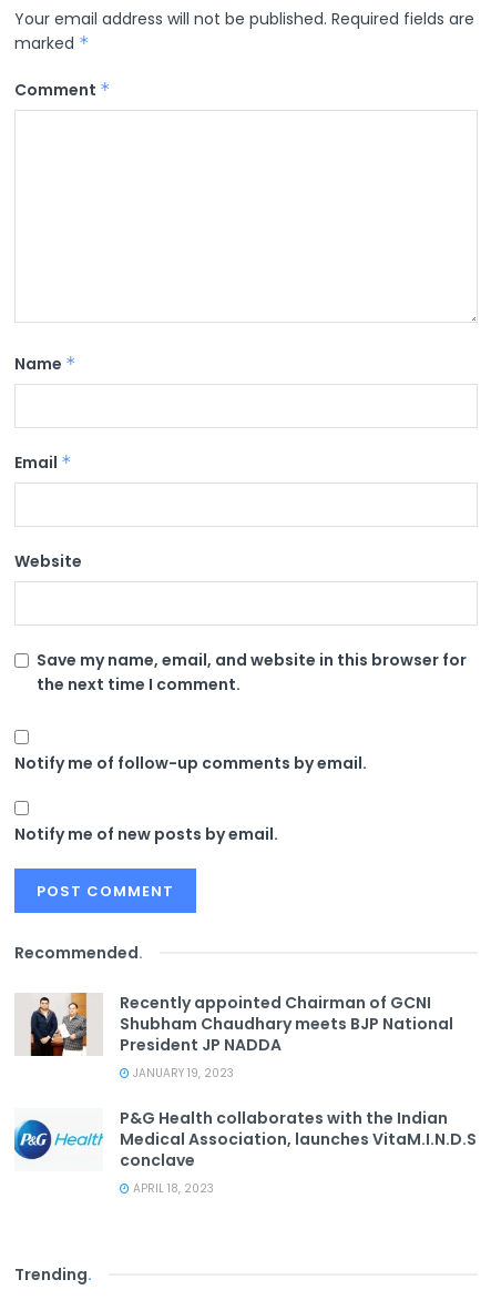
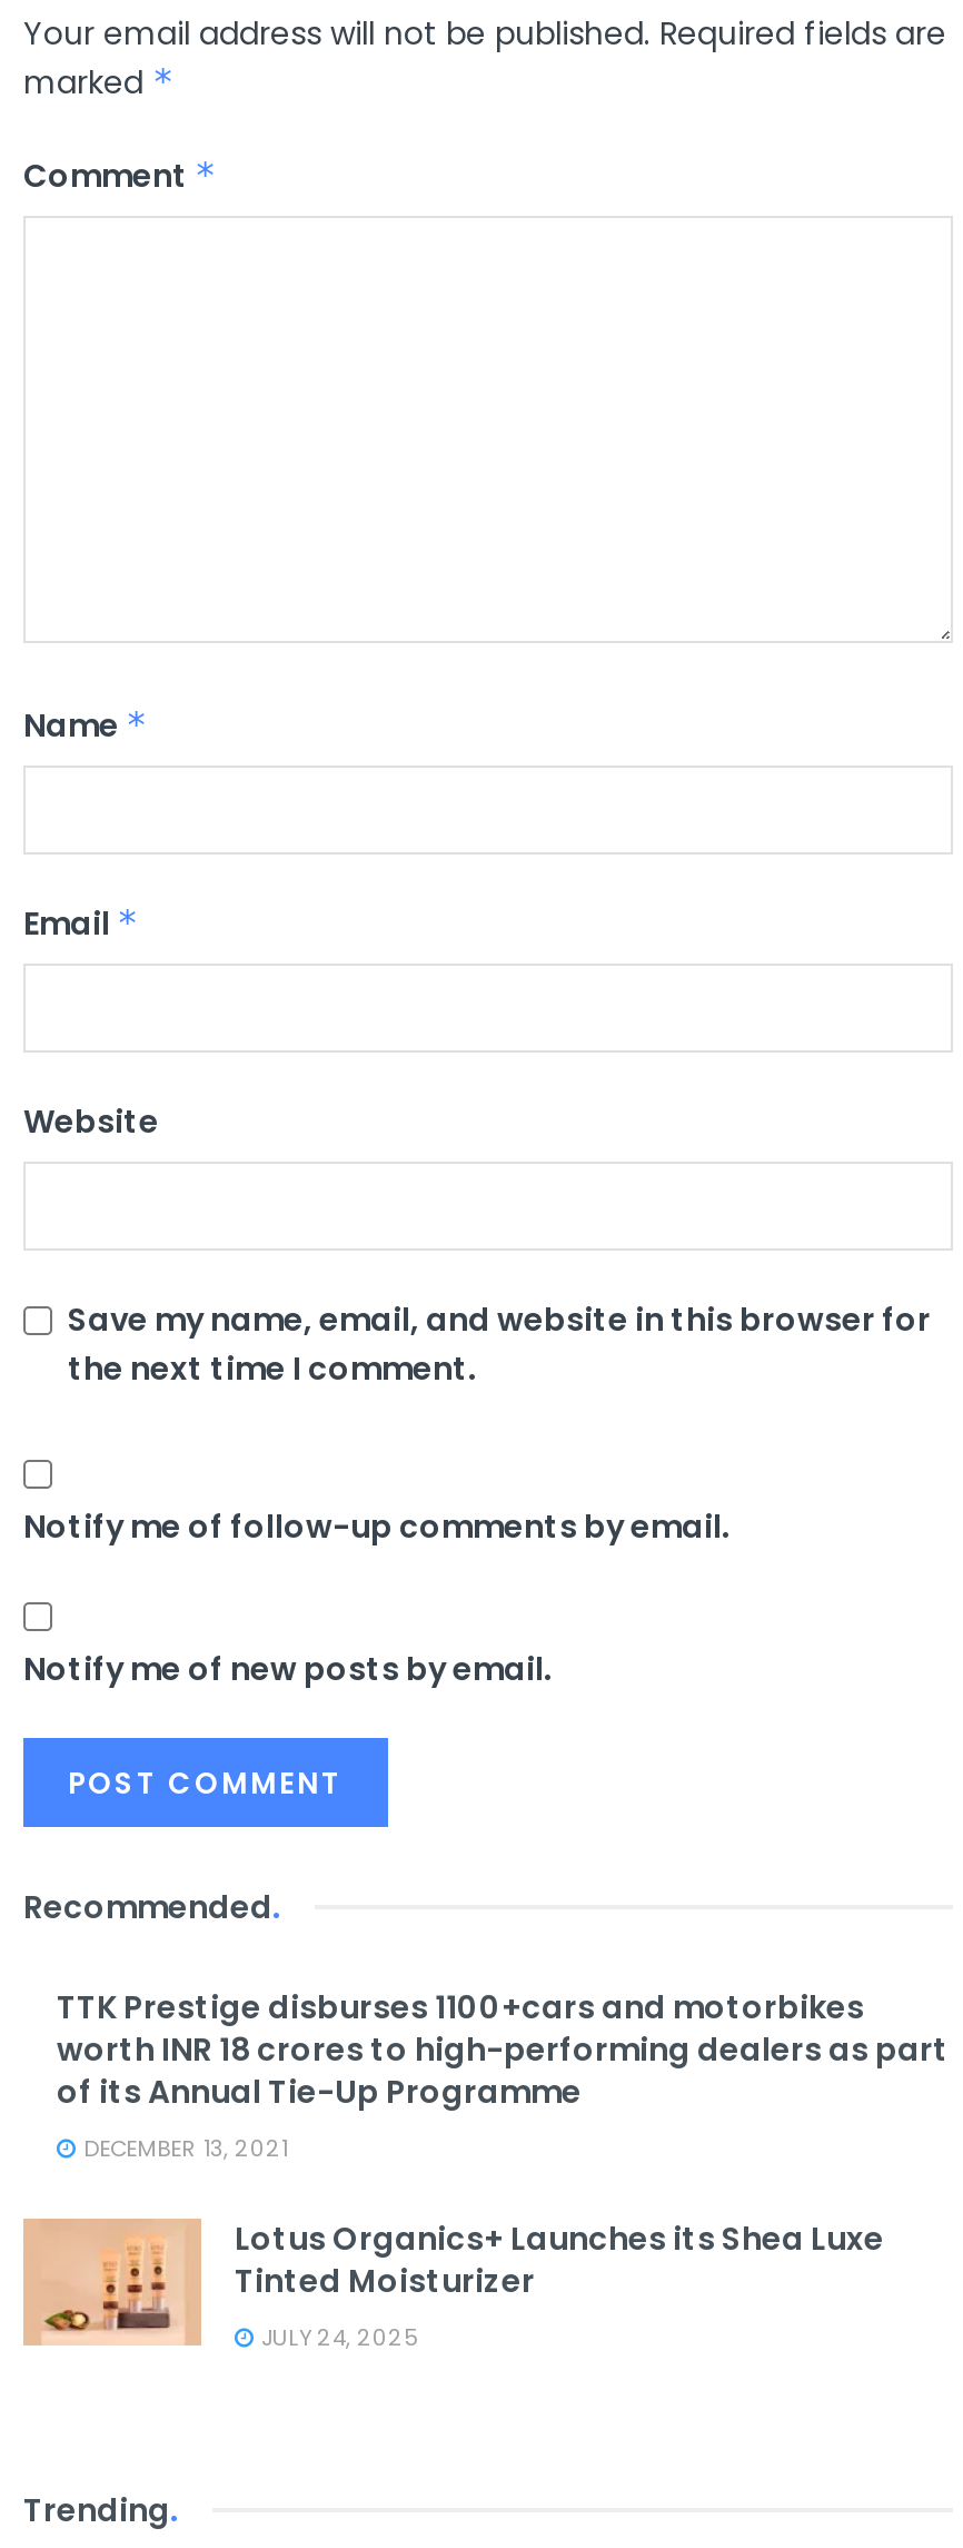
[120,992,453,1081] Recently appointed Chairman of GCNI | Shubham Chaudhary meets BJP National | President JP NADDA | JANUARY 19, 2023 -> [57,1985,949,2165] TTK Prestige disburses 1100+cars and motorbikes | worth INR 18 crores to high-performing dealers as part | of its Annual Tie-Up Programme | DECEMBER 13, 2021
[13,1107,477,1197] [image] | P&G Health collaborates with the Indian | Medical Association, launches VitaM.I.N.D.S | conclave | APRIL 18, 2023 -> [21,2216,884,2354] [image] | Lotus Organics+ Launches its Shea Luxe | Tinted Moisturizer | JULY 24, 2025

